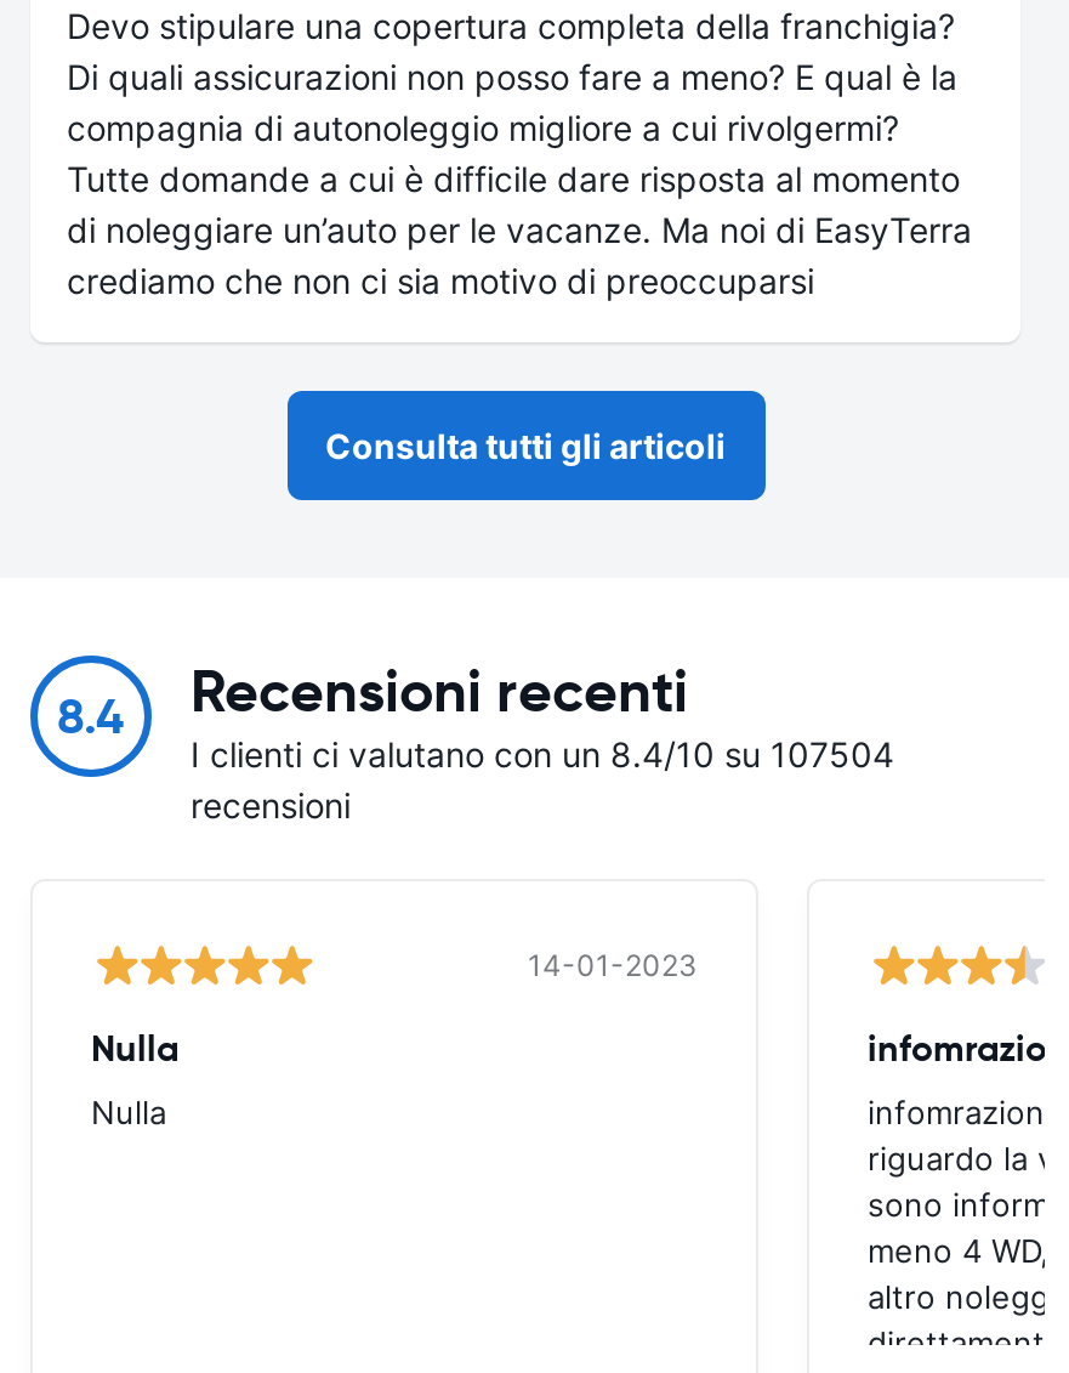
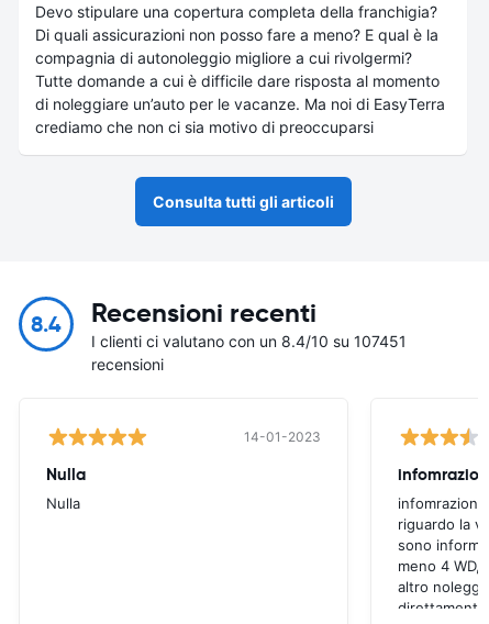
[191,733,894,775] I clienti ci valutano con un 8.4/10 su 107504 -> [91,332,407,350] I clienti ci valutano con un 8.4/10 su 107451

